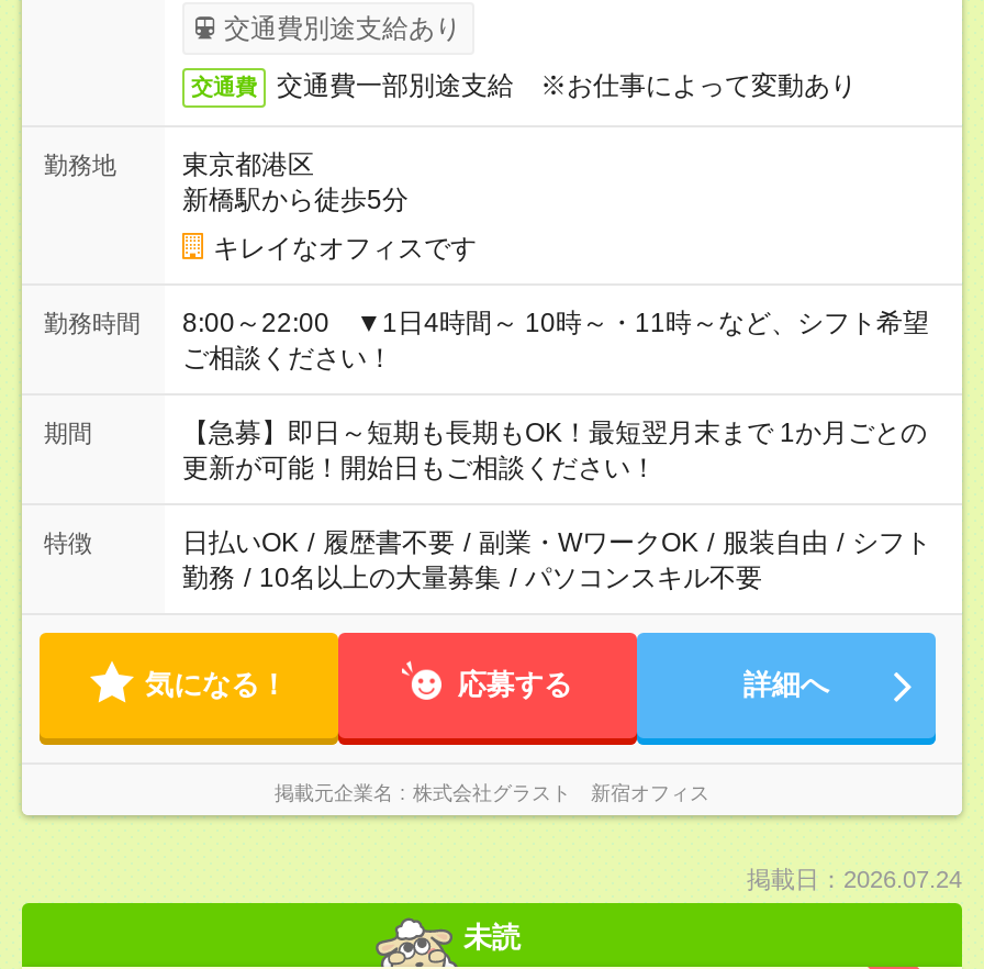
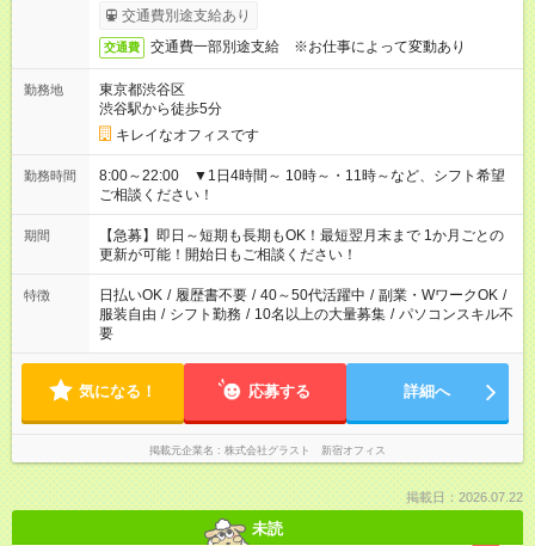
[182,149,409,215] 東京都港区 | 新橋駅から徒歩5分 -> [99,81,222,117] 東京都渋谷区 | 渋谷駅から徒歩5分
[182,527,931,593] 日払いOK / 履歴書不要 / 副業・WワークOK / 服装自由 / シフト | 勤務 / 10名以上の大量募集 / パソコンスキル不要 -> [99,287,514,342] 日払いOK / 履歴書不要 / 40～50代活躍中 / 副業・WワークOK / | 服装自由 / シフト勤務 / 10名以上の大量募集 / パソコンスキル不 | 要
[747,866,962,892] 掲載日：2026.07.24 -> [406,490,523,504] 掲載日：2026.07.22

